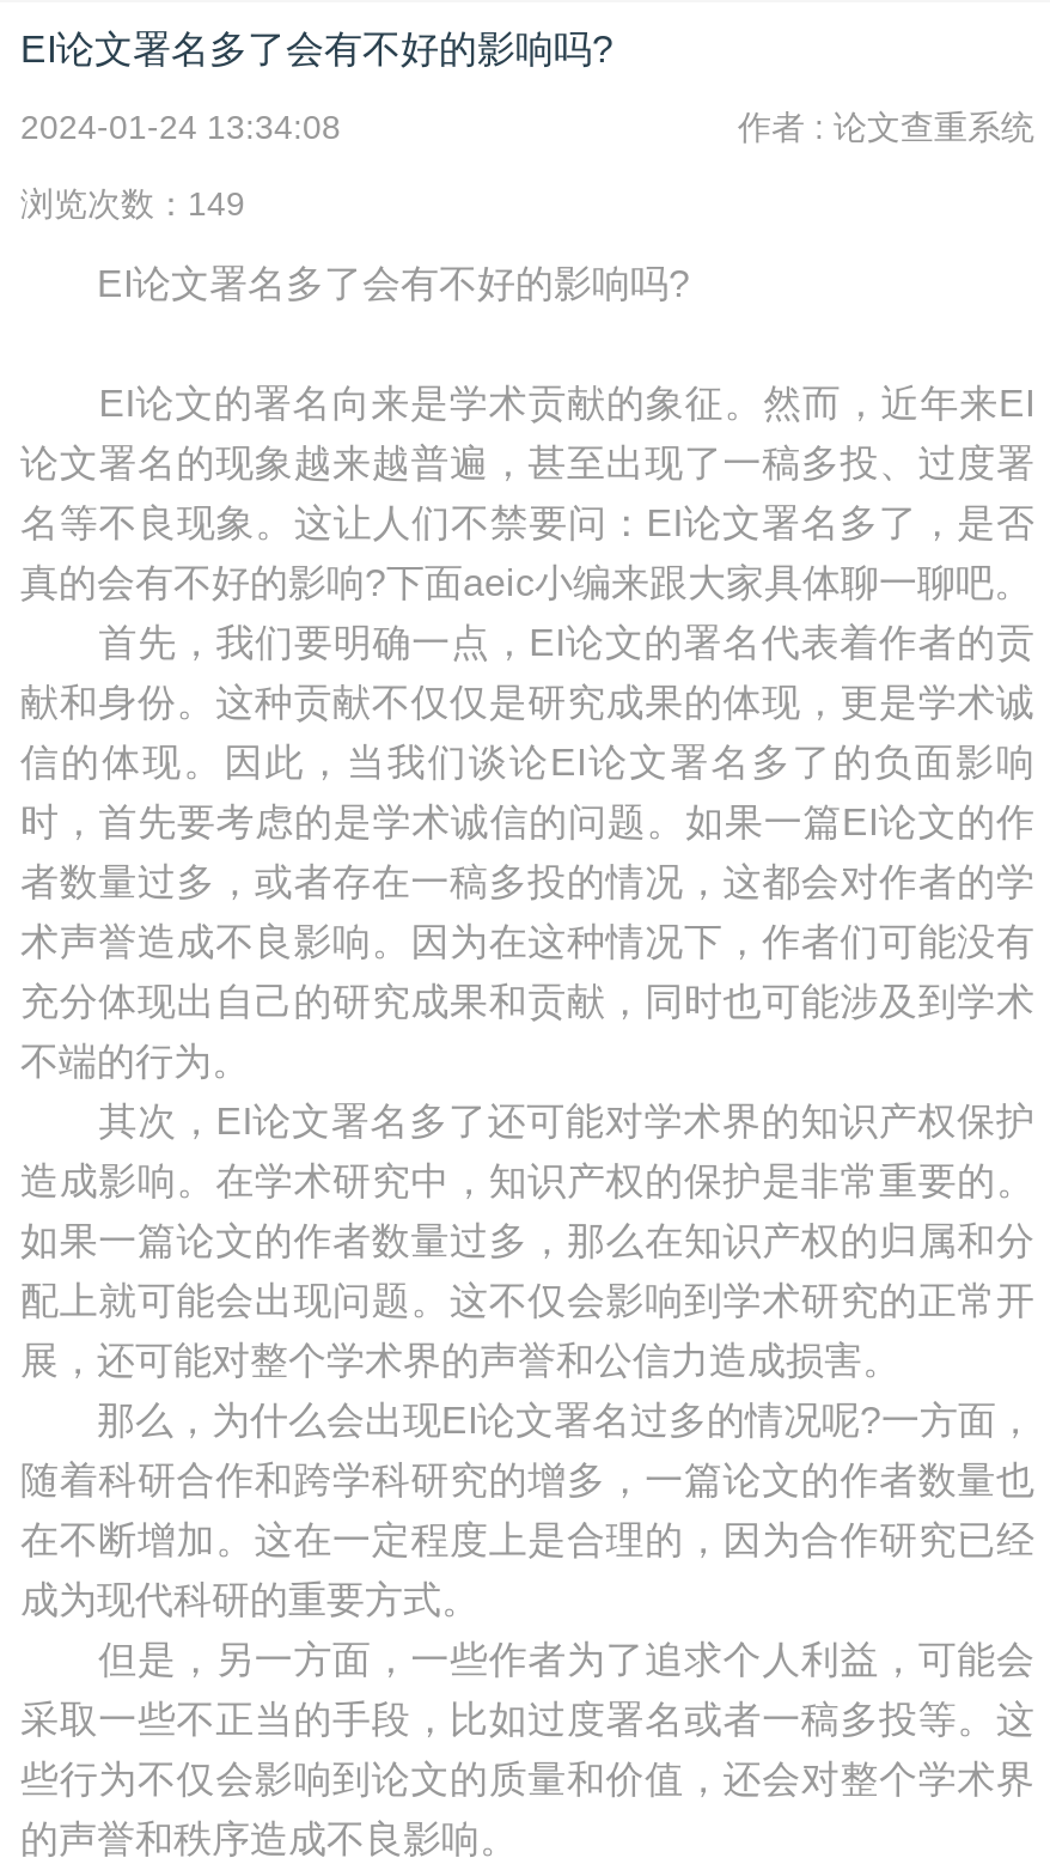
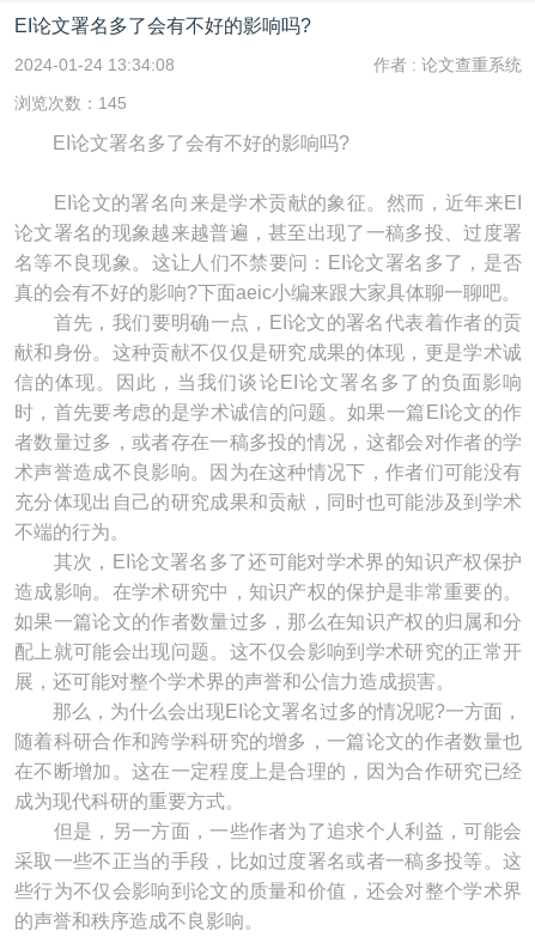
[20,184,245,223] 浏览次数：149 -> [14,93,127,112] 浏览次数：145

